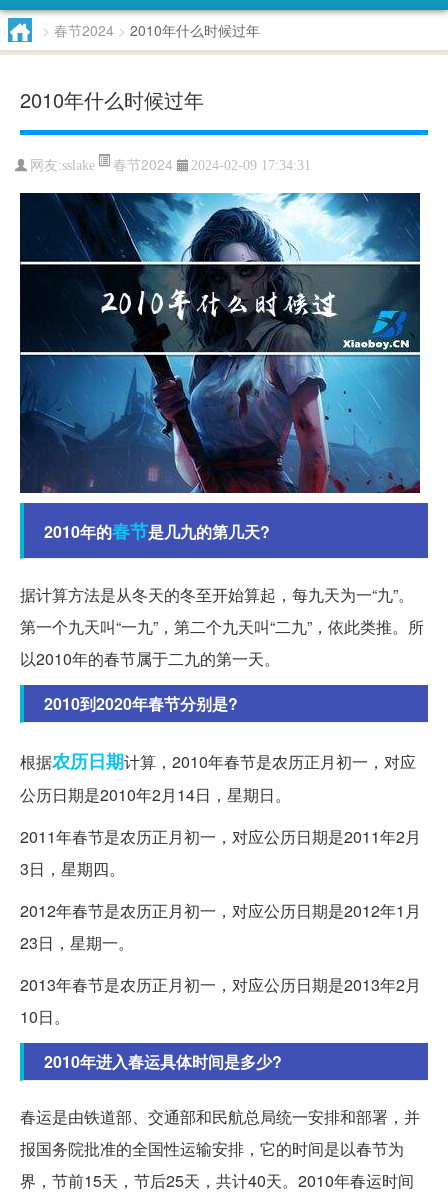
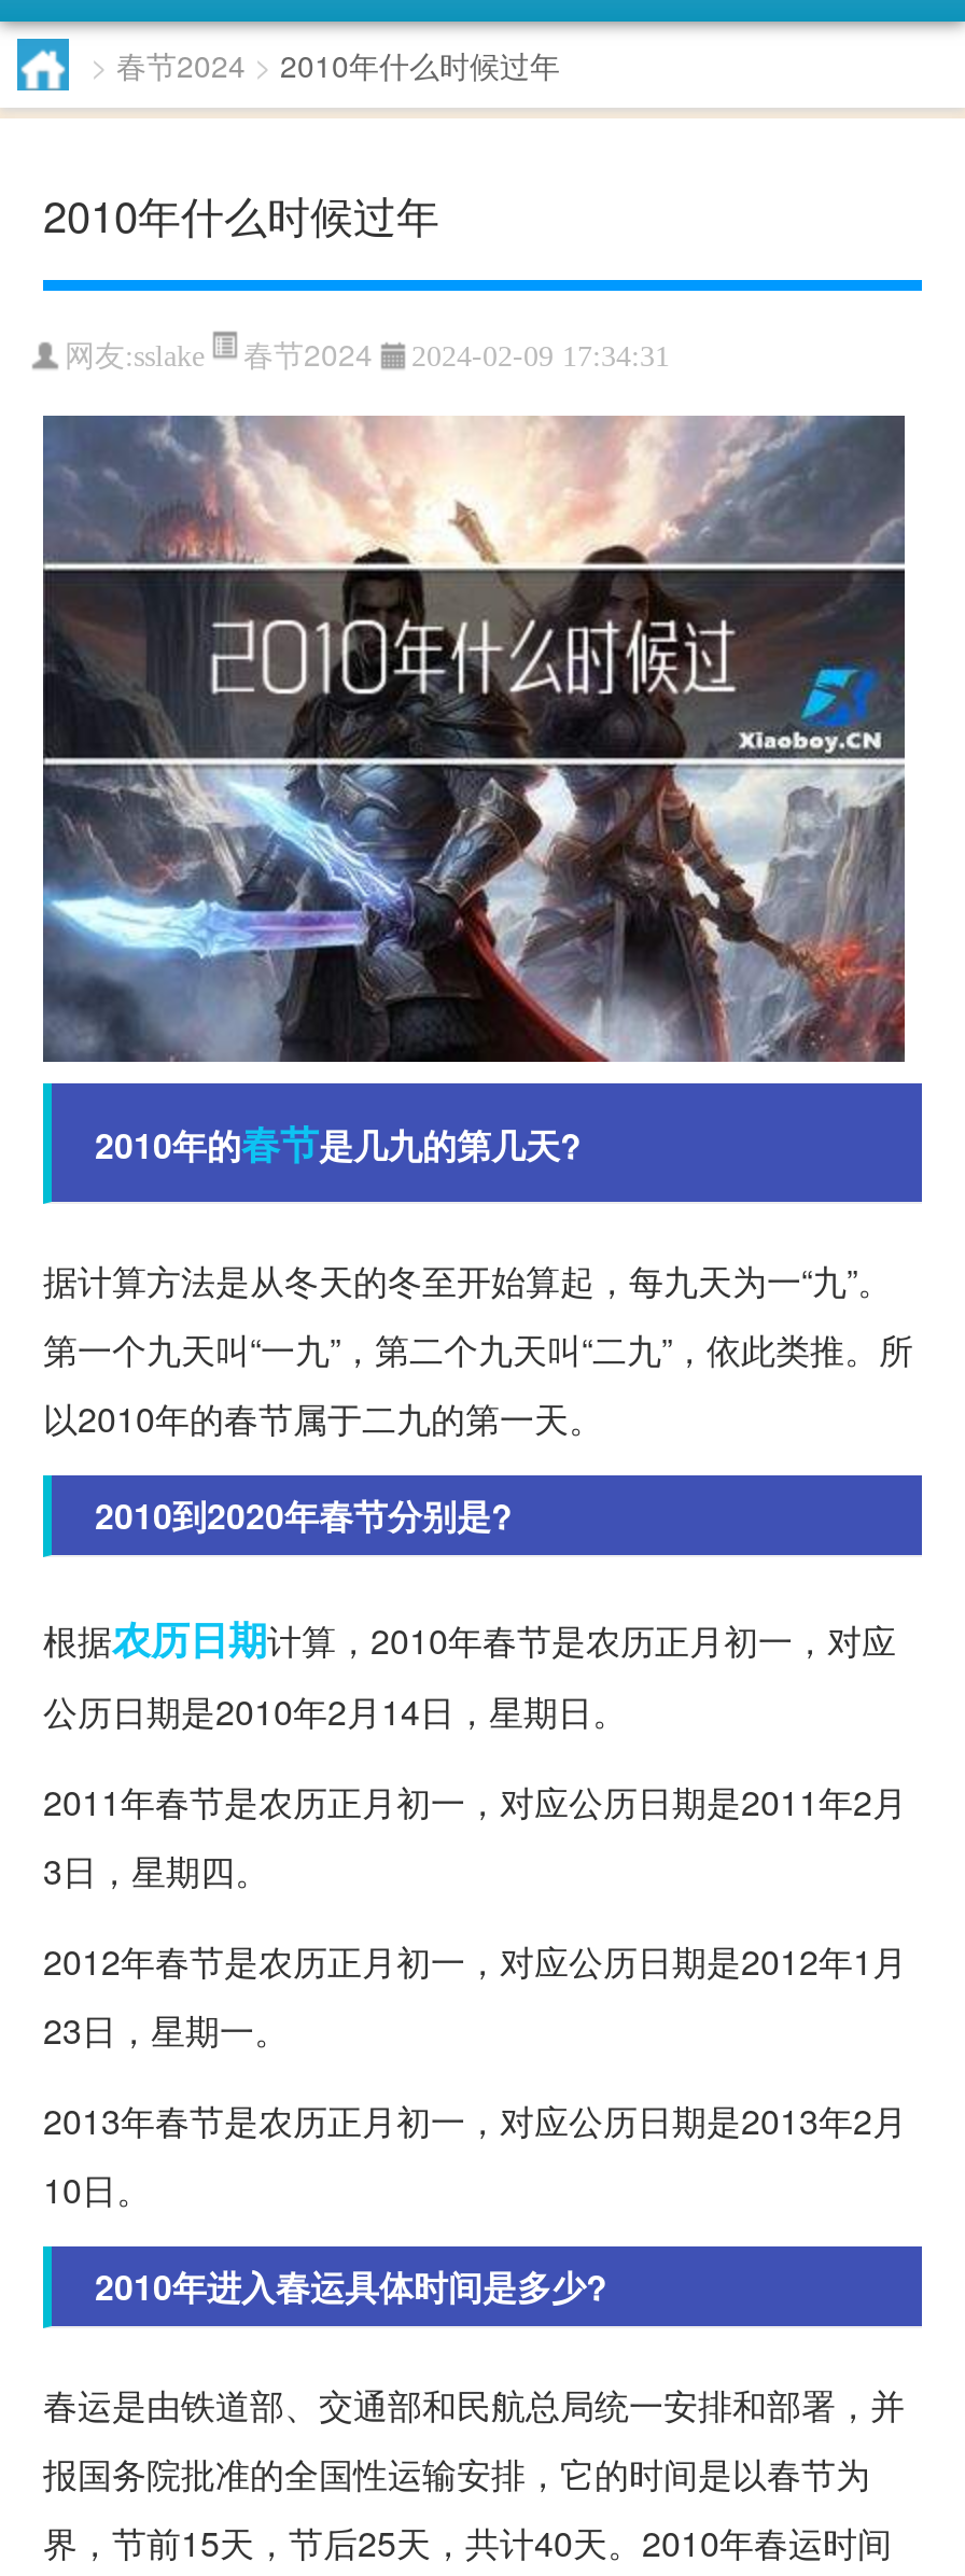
[19,192,421,494] [image] -> [41,414,907,1064] [image]

